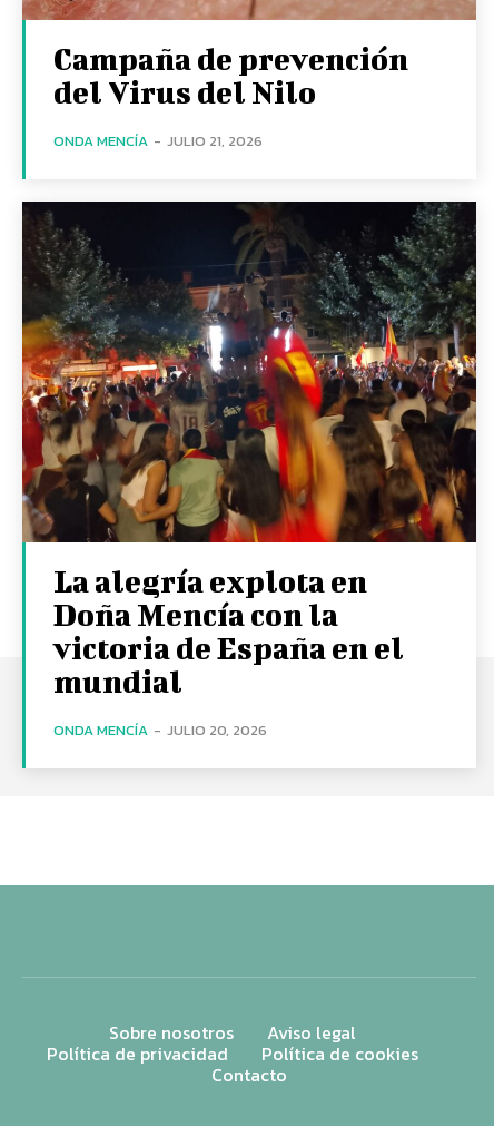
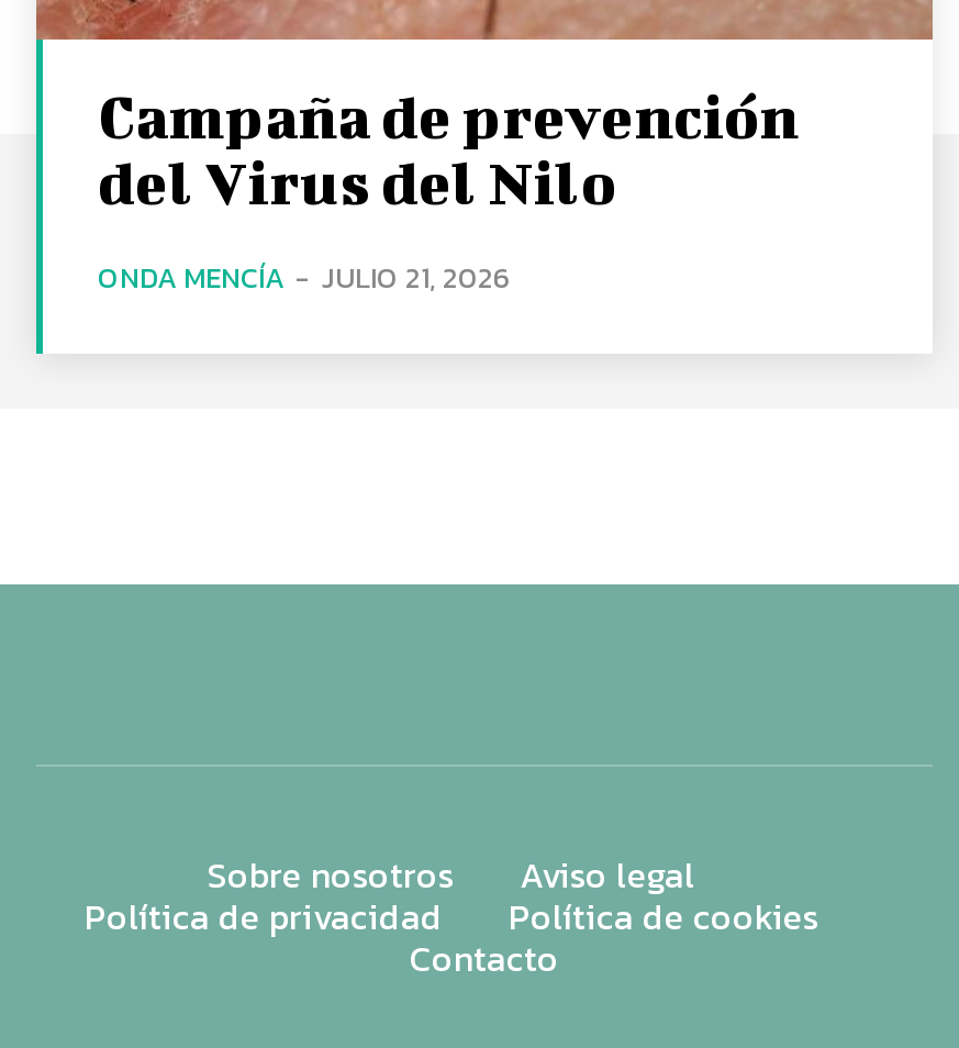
[21,200,476,741] [image] | La alegría explota en | Doña Mencía con la | victoria de España en el | mundial | ONDA MENCÍA - JULIO 20, 2026 -> none

